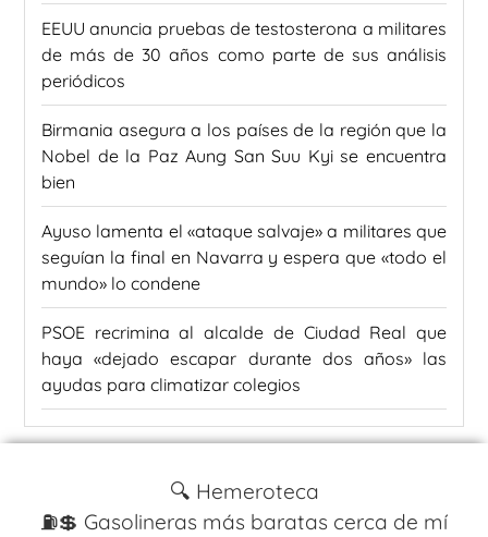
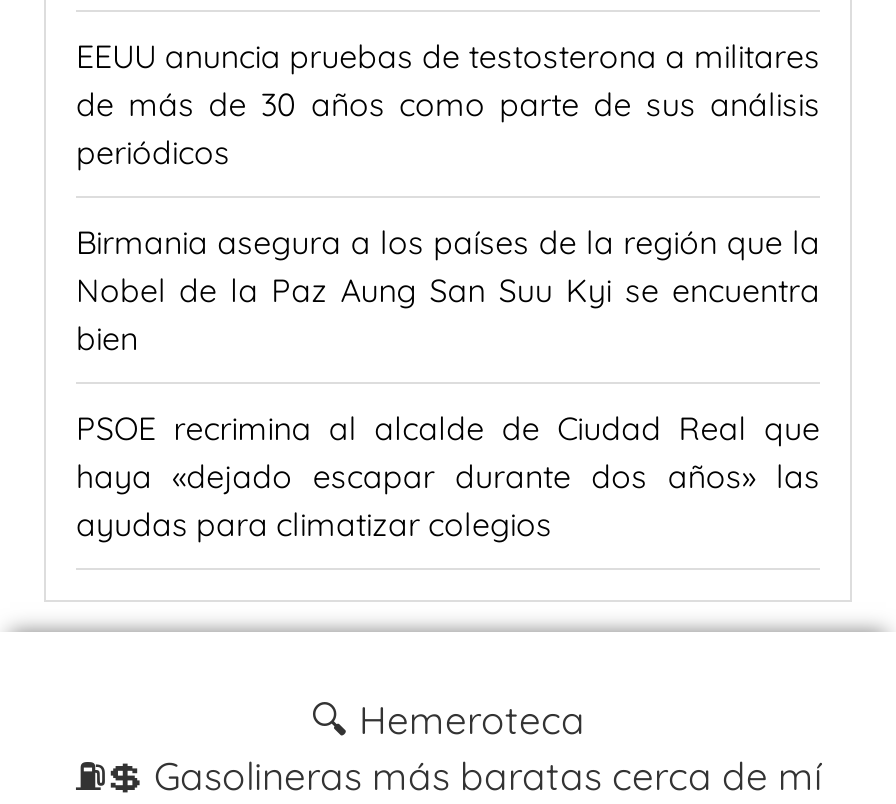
[41,220,447,294] Ayuso lamenta el «ataque salvaje» a militares que | seguían la final en Navarra y espera que «todo el | mundo» lo condene -> none

